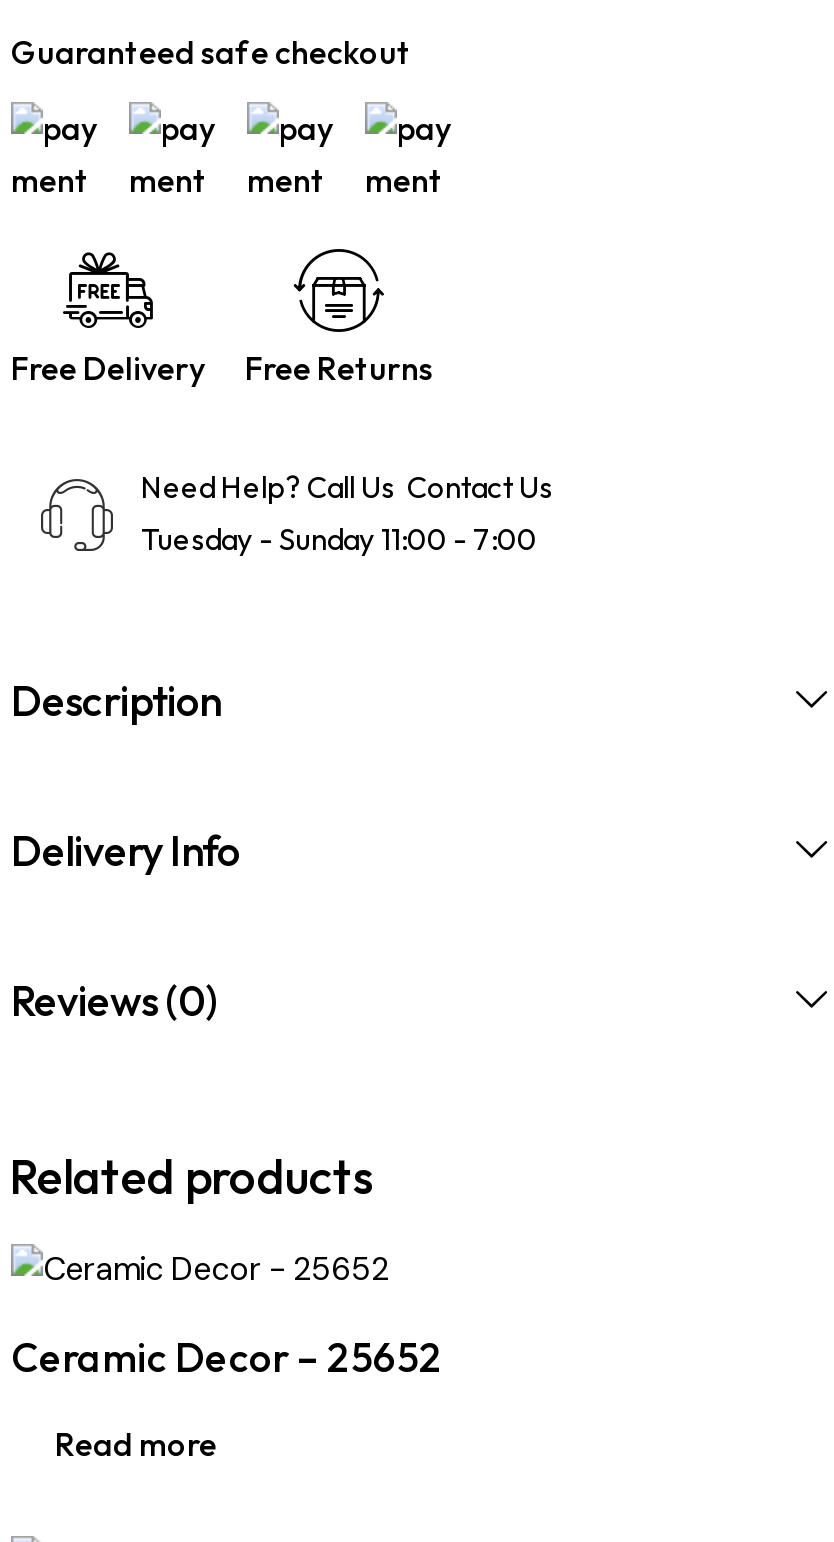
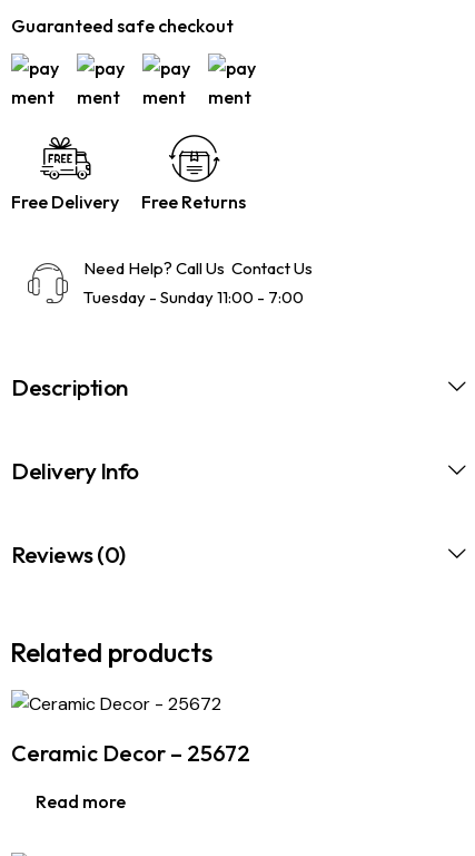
[11,1333,443,1383] Ceramic Decor – 25652 -> [11,739,250,767] Ceramic Decor – 25672

